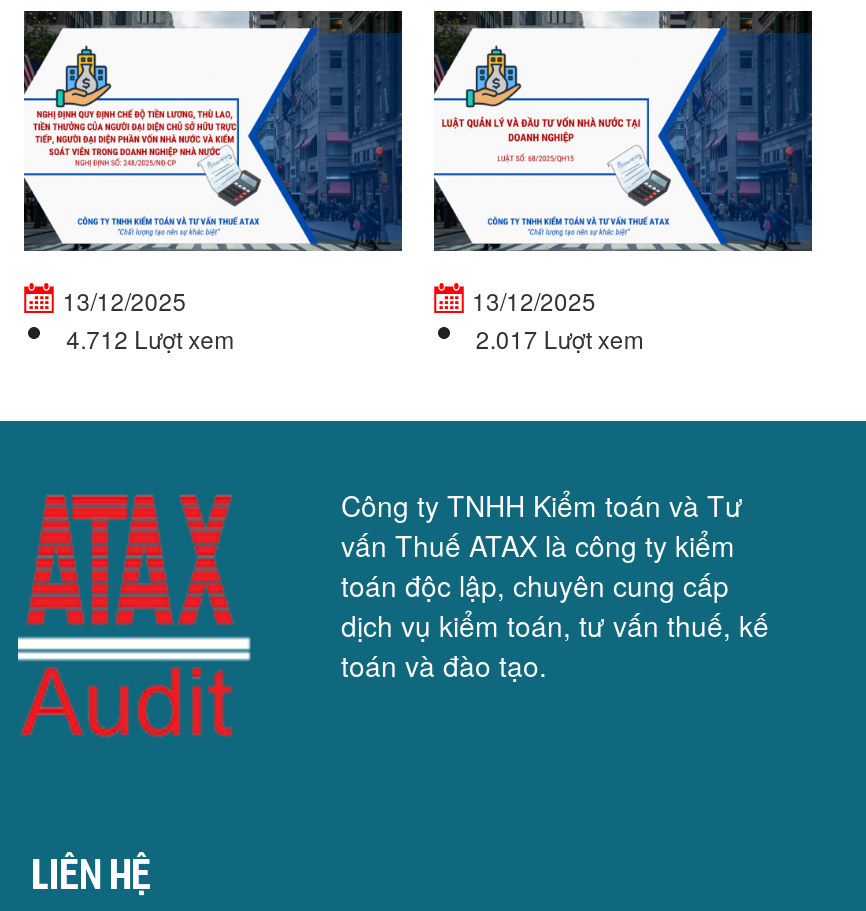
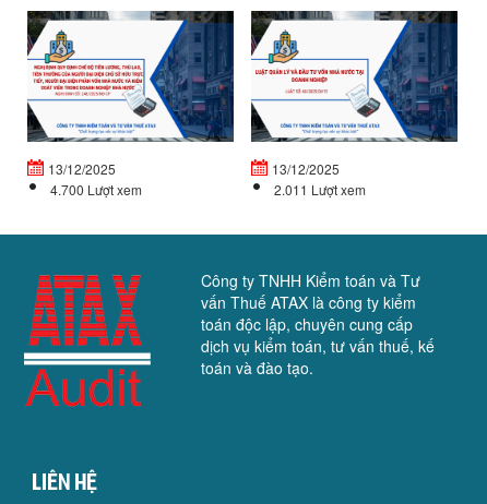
[66,322,234,356] 4.712 Lượt xem -> [50,180,142,199] 4.700 Lượt xem
[476,322,644,356] 2.017 Lượt xem -> [274,180,366,199] 2.011 Lượt xem

